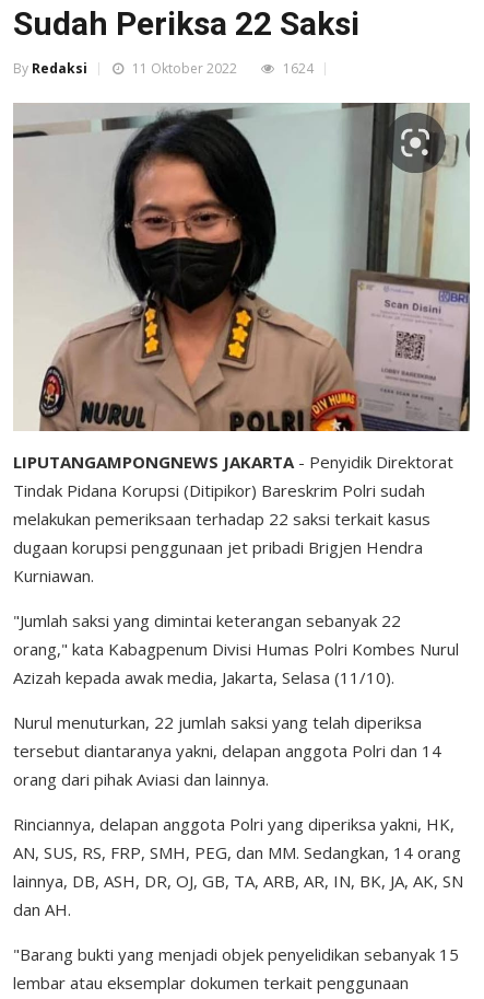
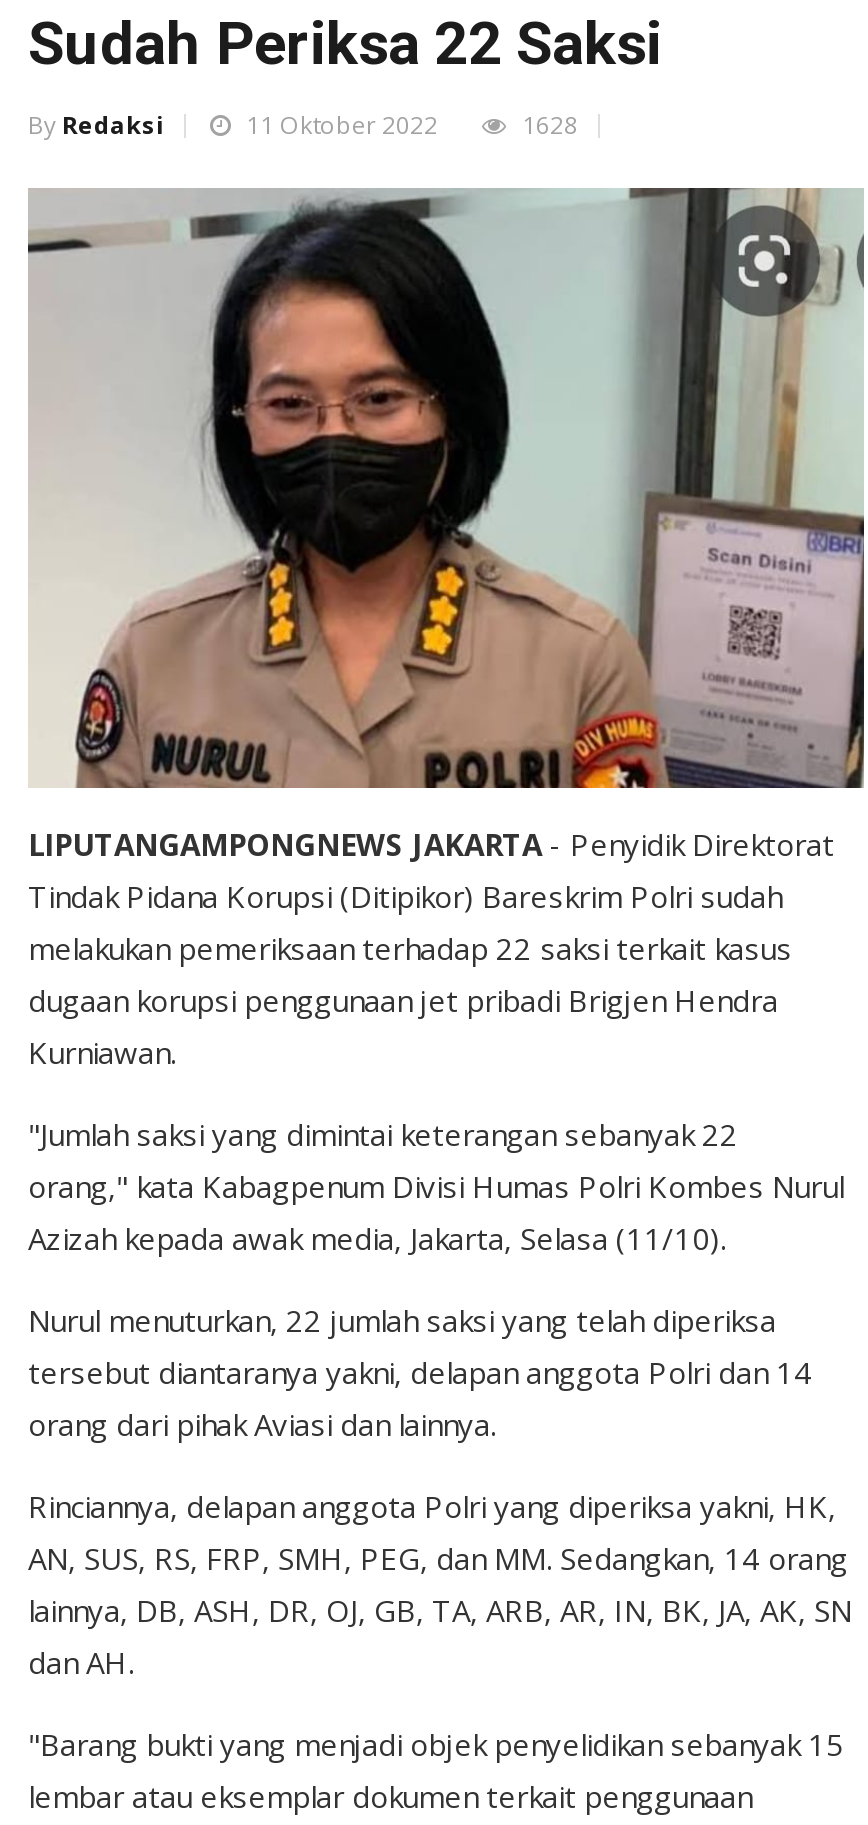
[280,59,314,78] 1624 -> [516,108,578,142] 1628

